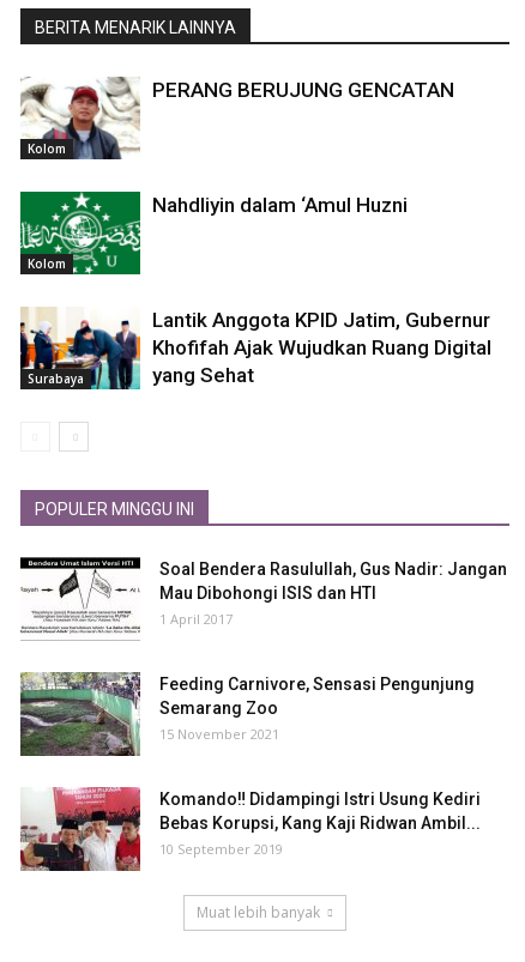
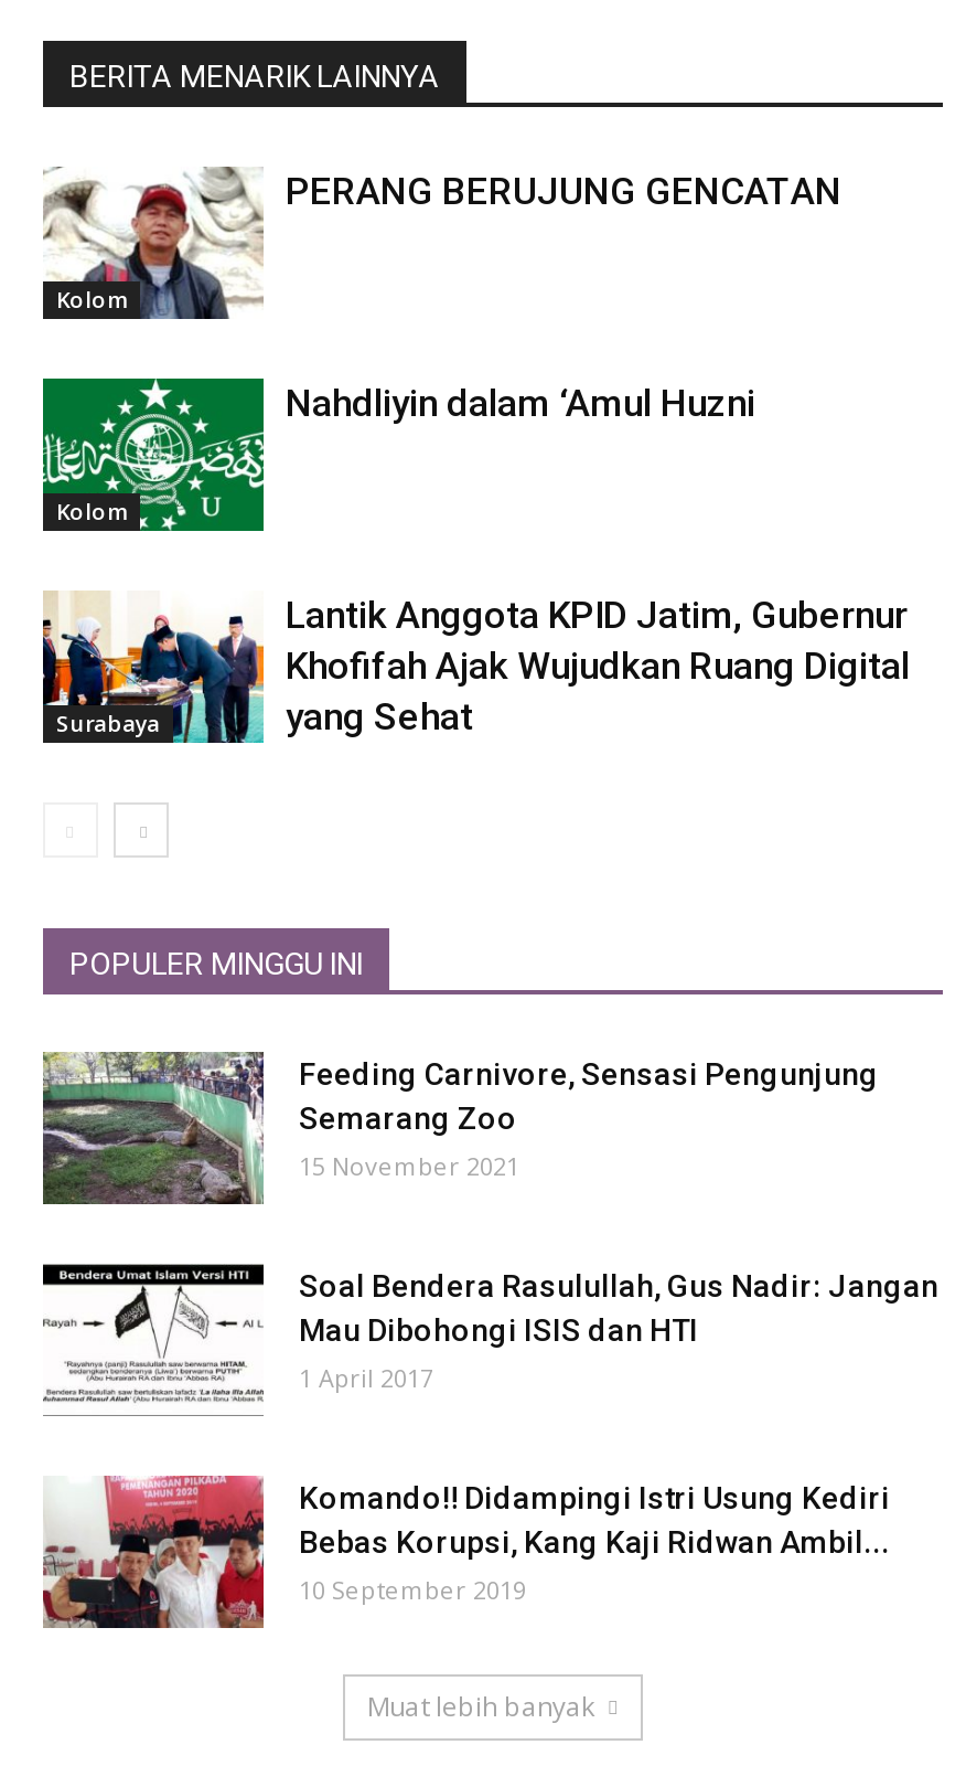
moved [28,557,507,634] -> [56,1264,938,1405]: [image] | Soal Bendera Rasulullah, Gus Nadir: Jangan | Mau Dibohongi ISIS dan HTI | 1 April 2017
moved [19,671,475,757] -> [41,1050,879,1206]: [image] | Feeding Carnivore, Sensasi Pengunjung | Semarang Zoo | 15 November 2021

